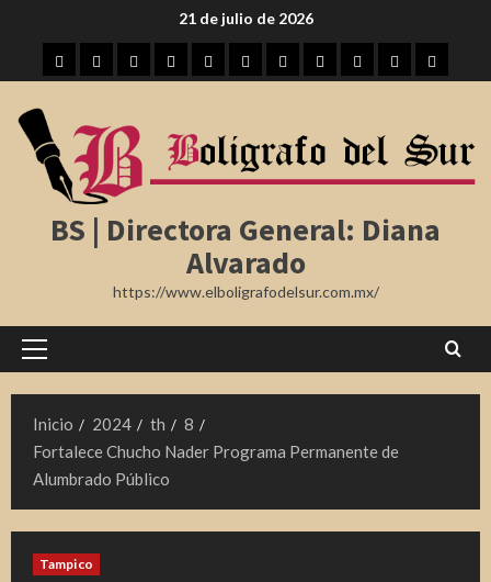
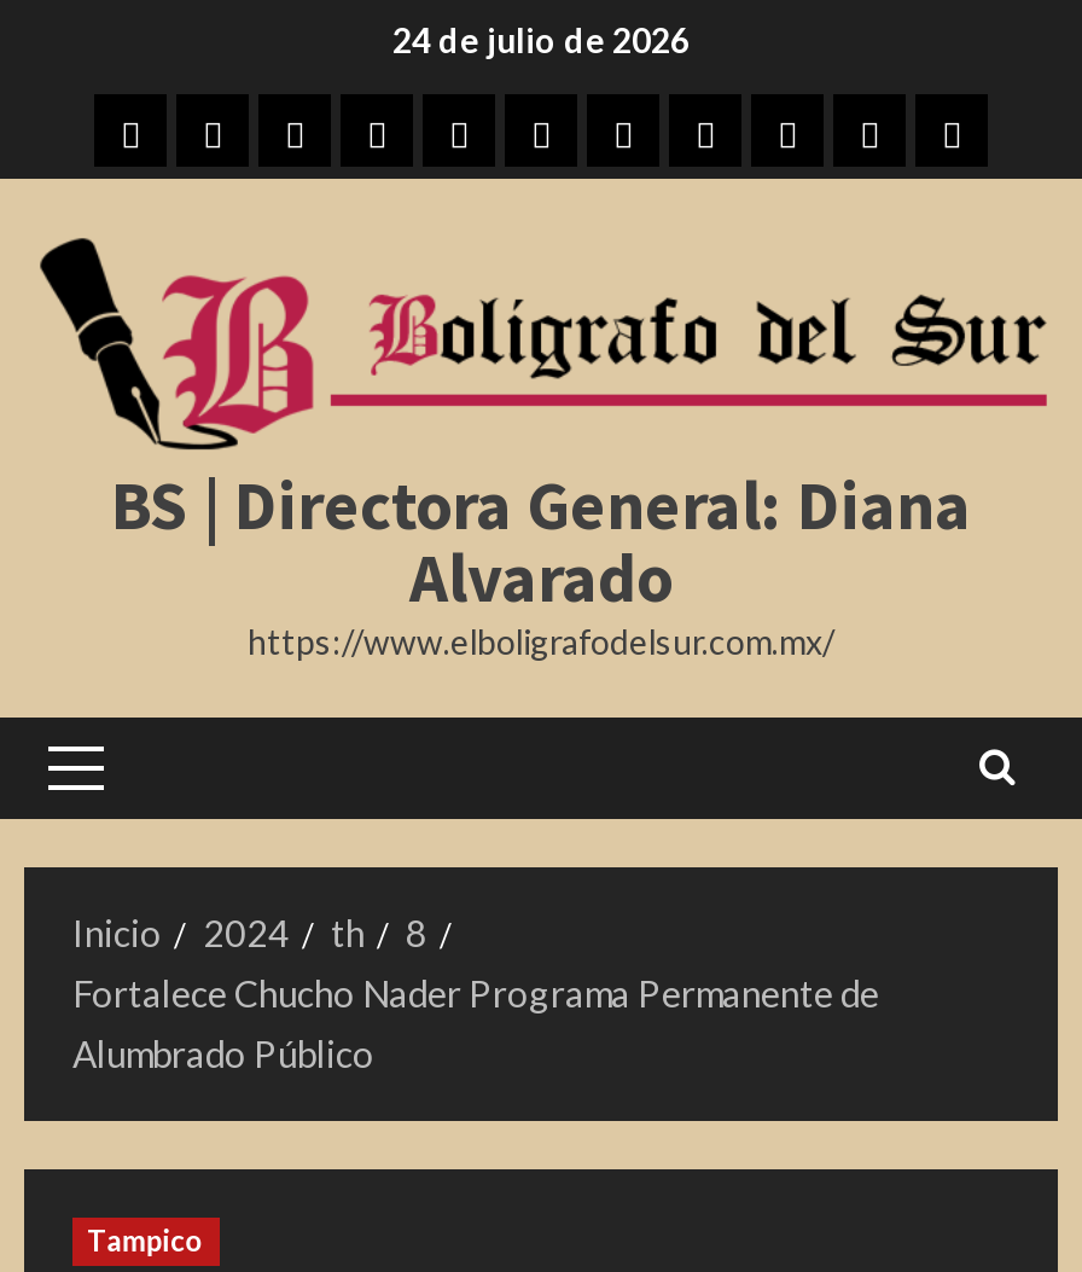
[178,9,313,27] 21 de julio de 2026 -> [392,19,690,60] 24 de julio de 2026

